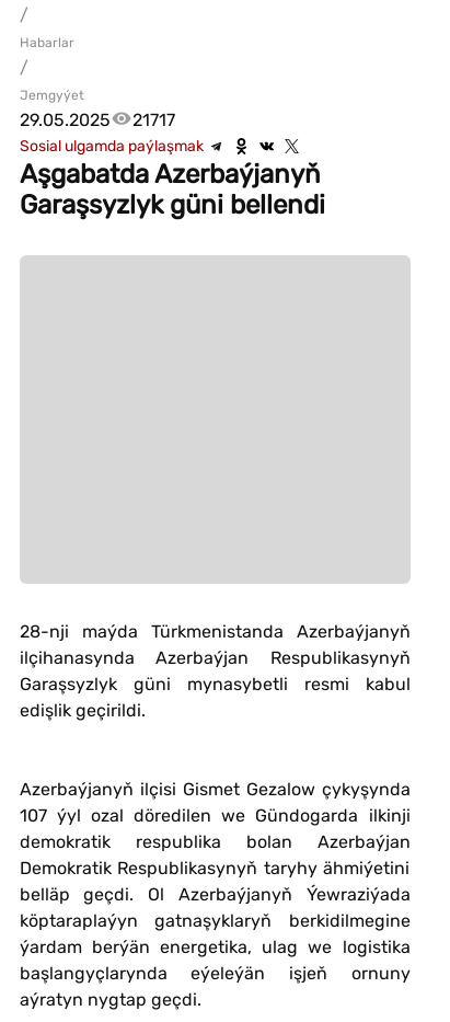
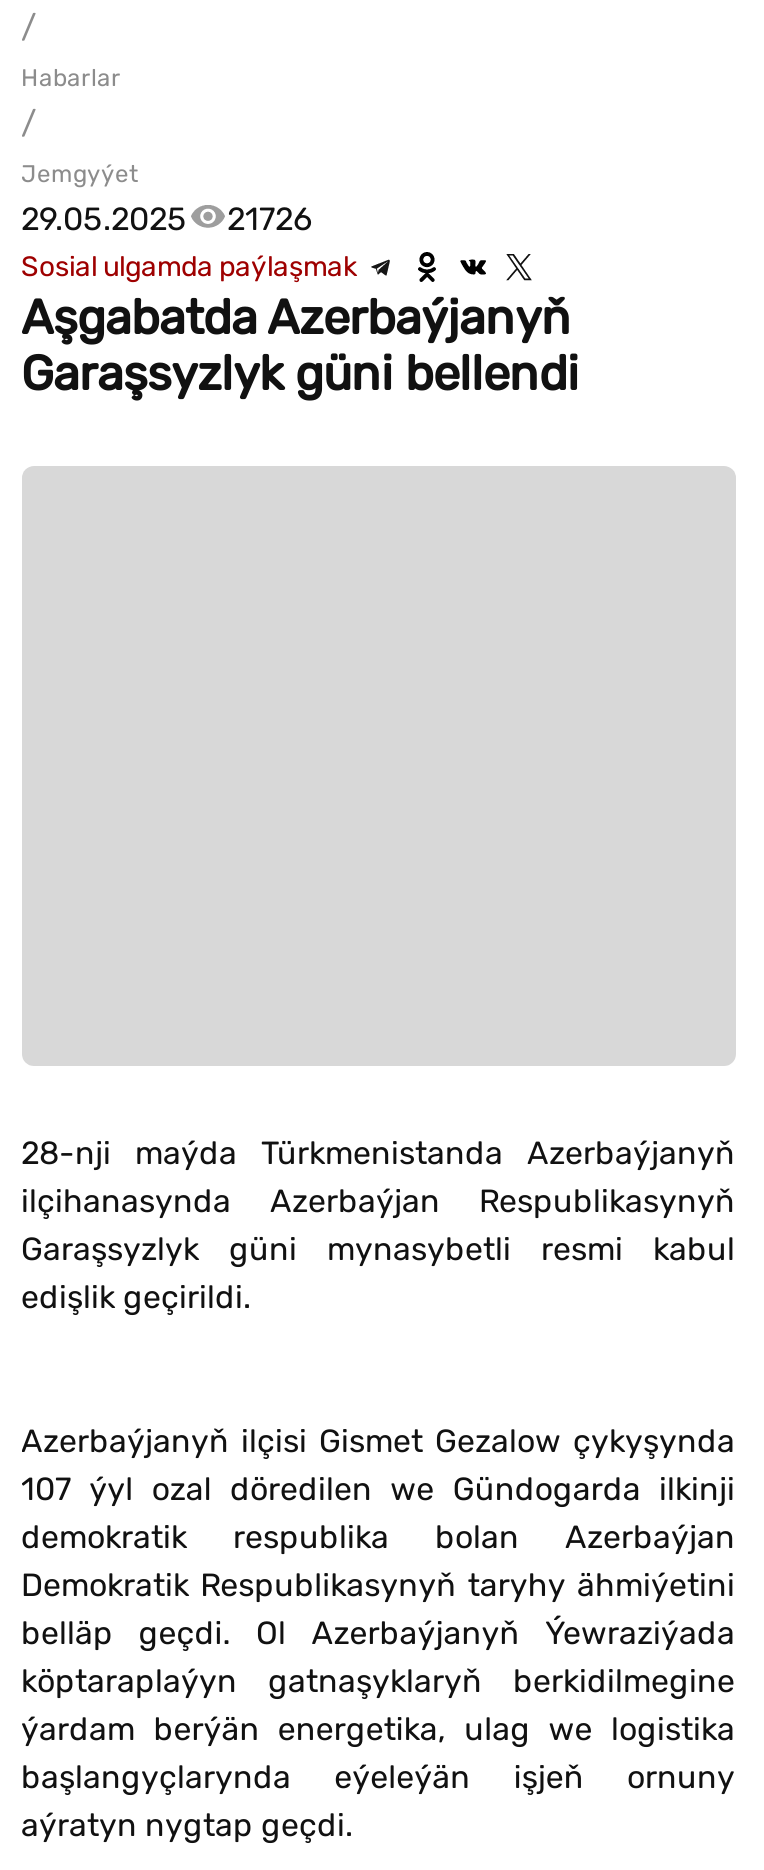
[19,110,175,130] 29.05.2025 21717 -> [21,200,313,238] 29.05.2025 21726

